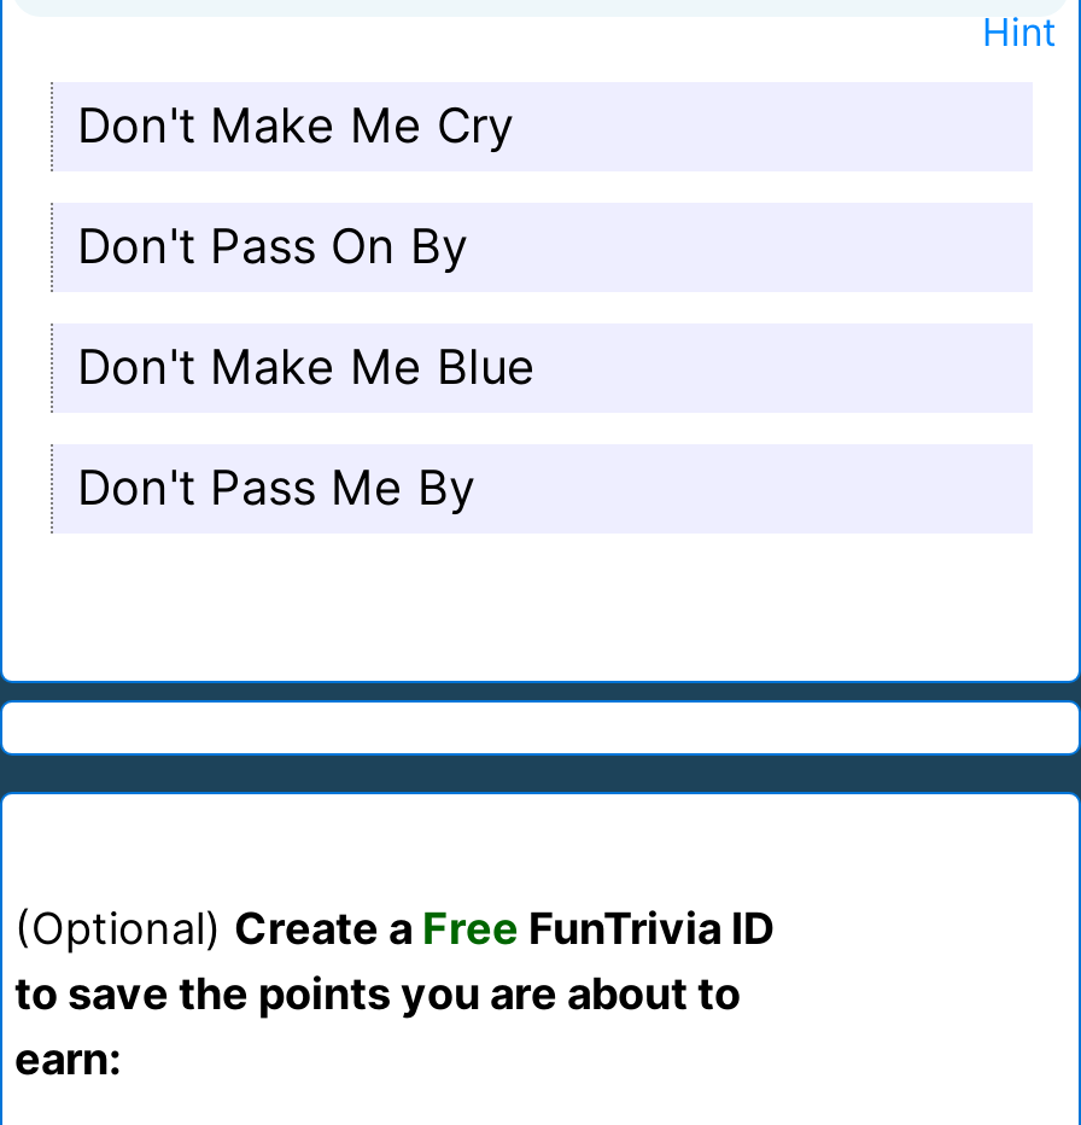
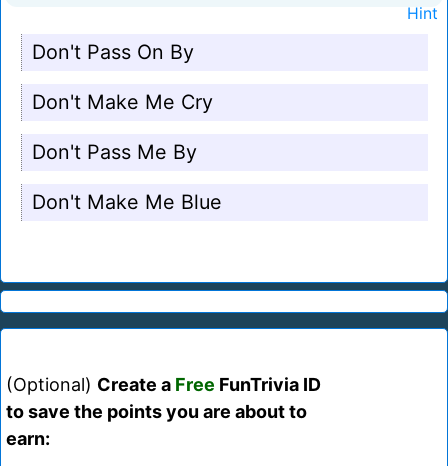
moved [77,97,514,155] -> [32,90,213,114]: Don't Make Me Cry
moved [77,217,468,275] -> [32,40,194,64]: Don't Pass On By
moved [77,338,536,396] -> [32,190,222,214]: Don't Make Me Blue
moved [77,459,475,517] -> [32,140,197,164]: Don't Pass Me By

